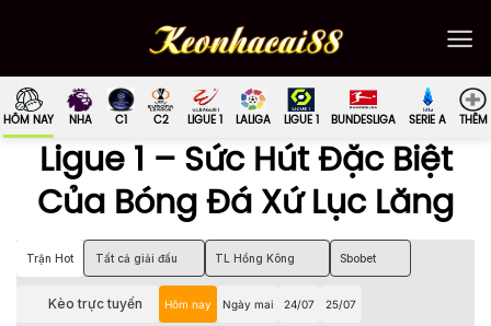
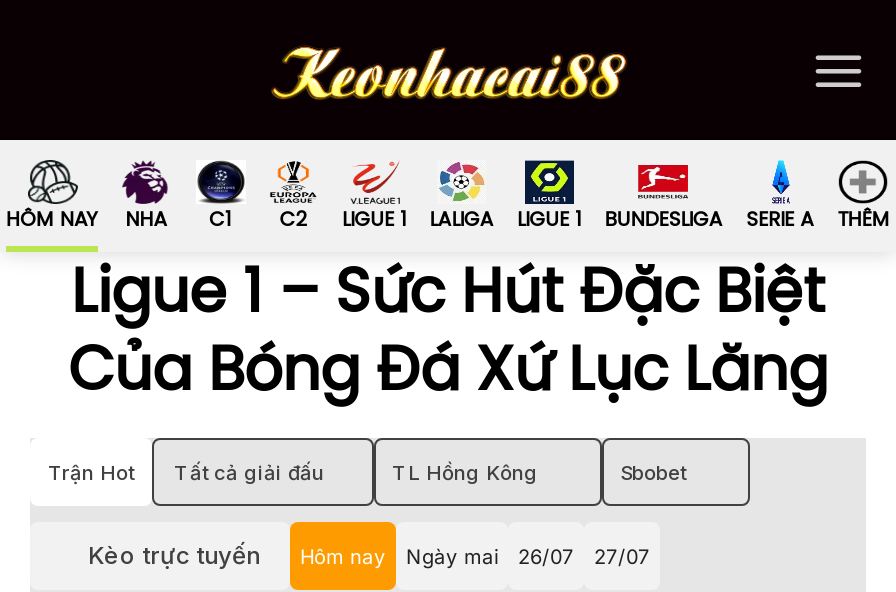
[284,298,356,311] 24/07 | 25/07 -> [518,544,650,568] 26/07 | 27/07

